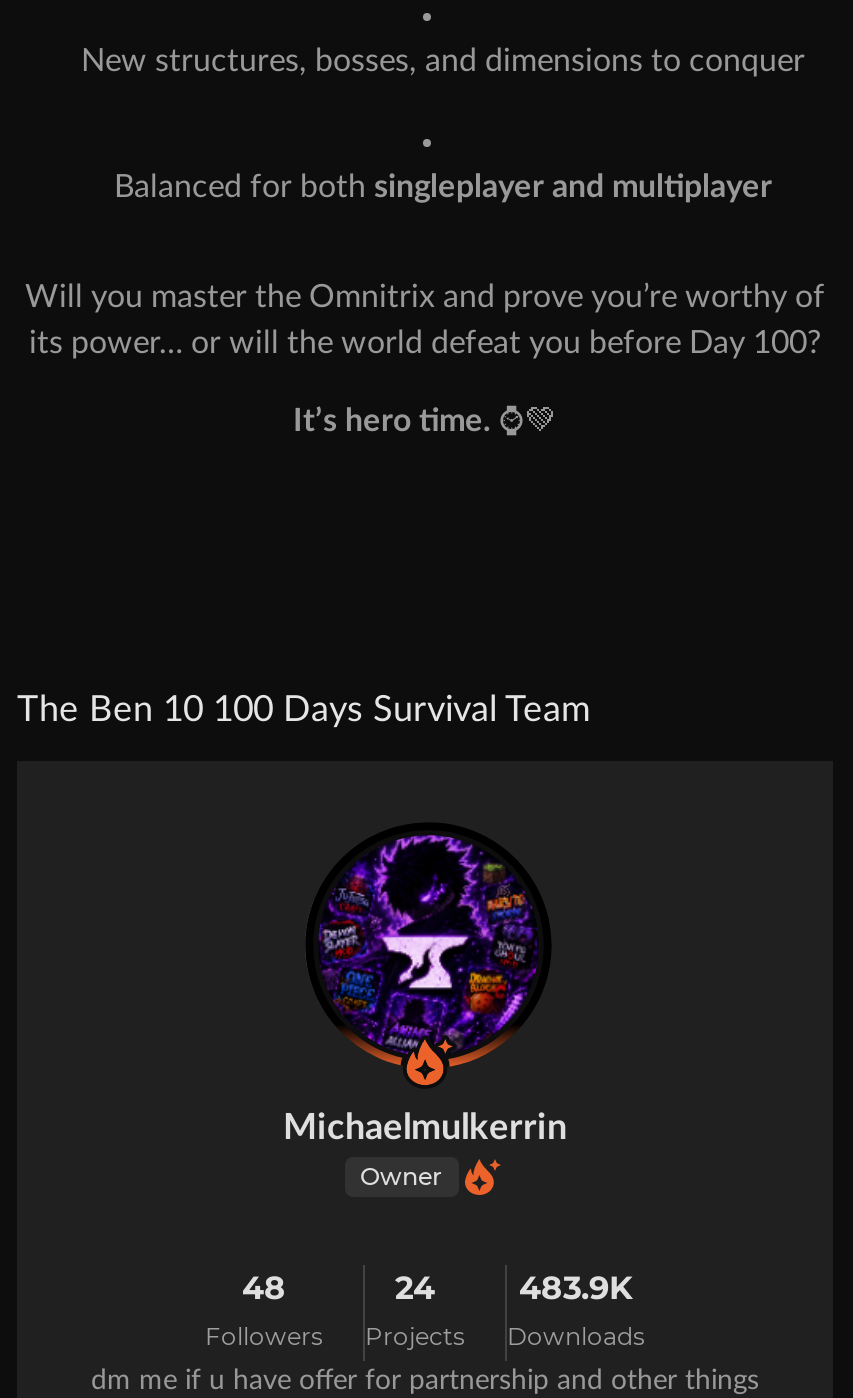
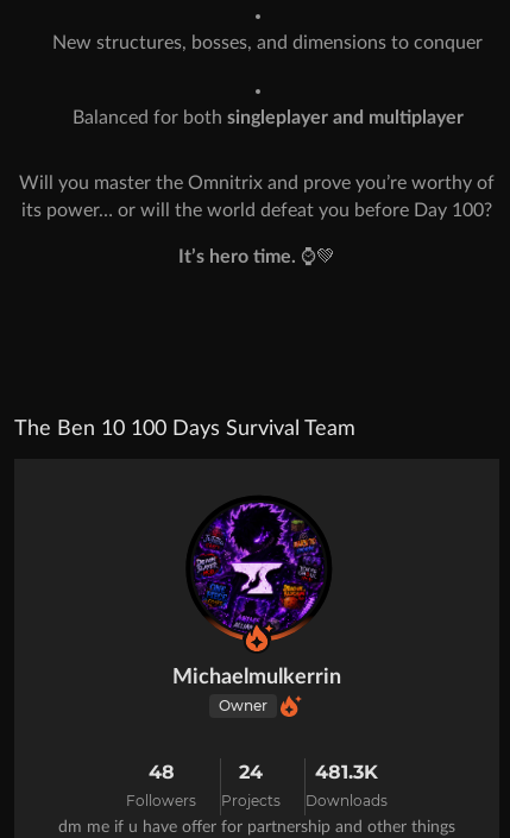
[519,1268,633,1306] 483.9K -> [315,760,378,783] 481.3K

